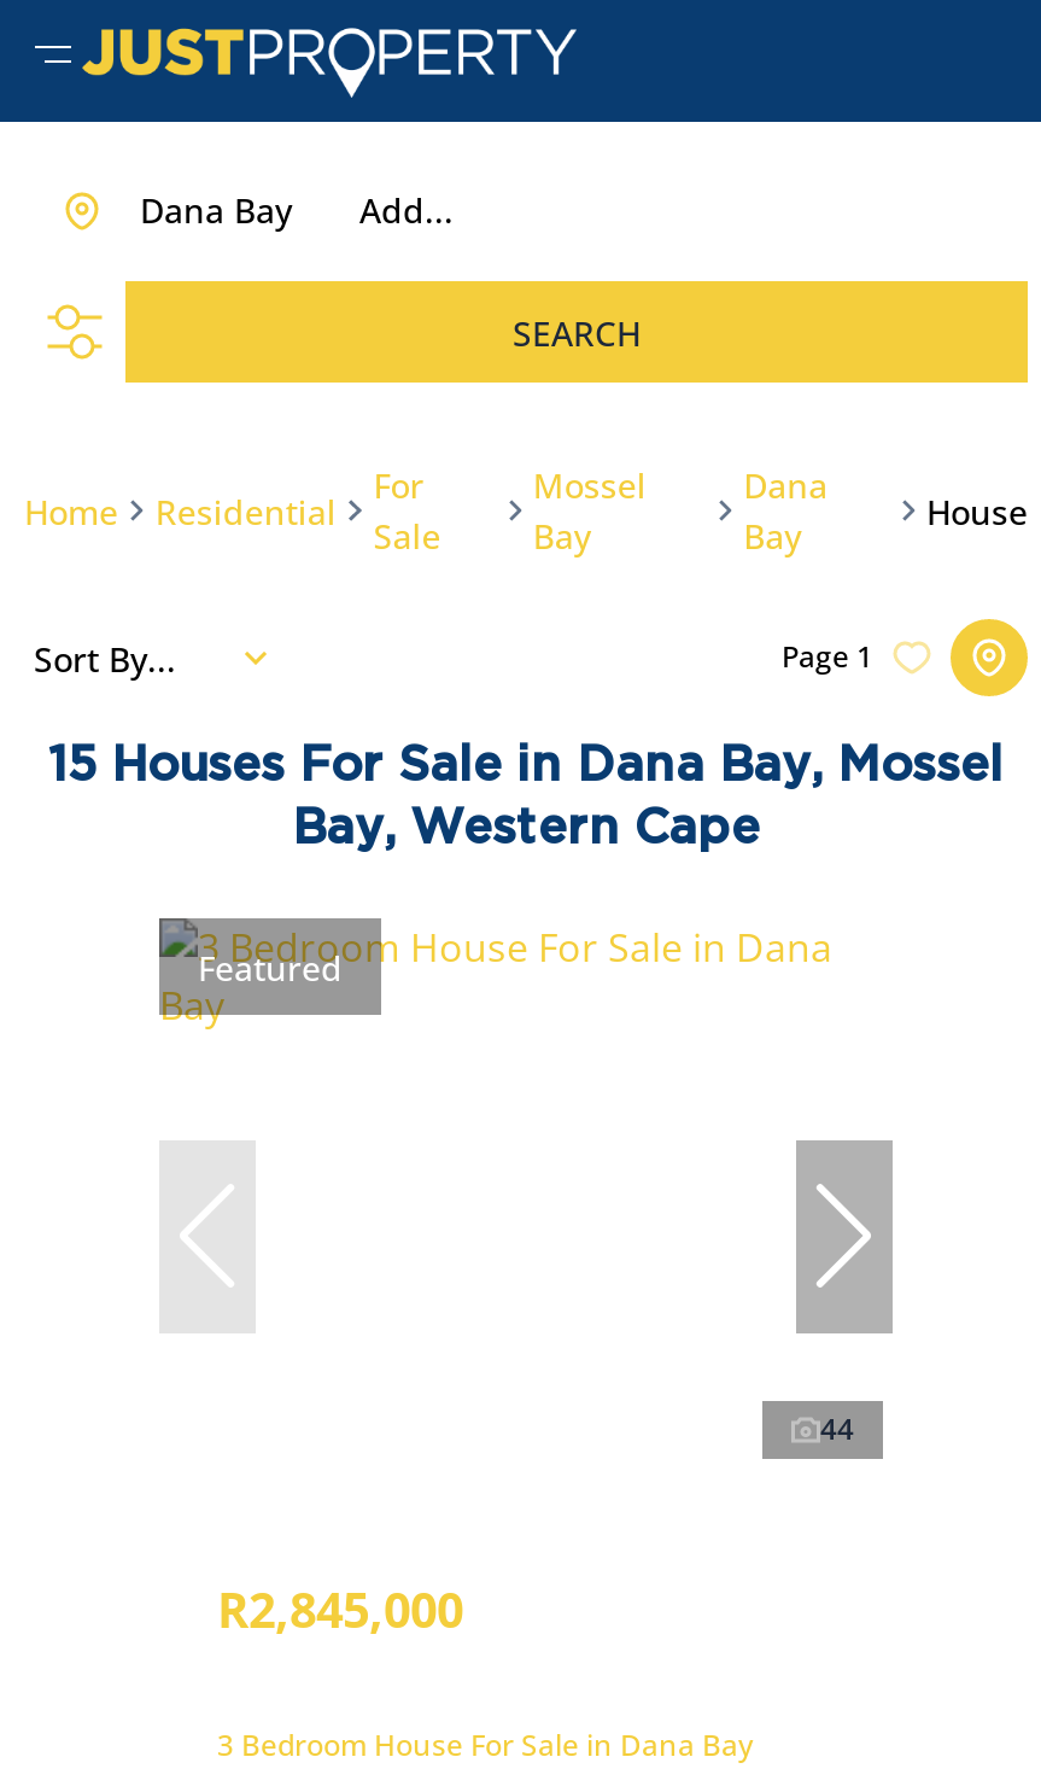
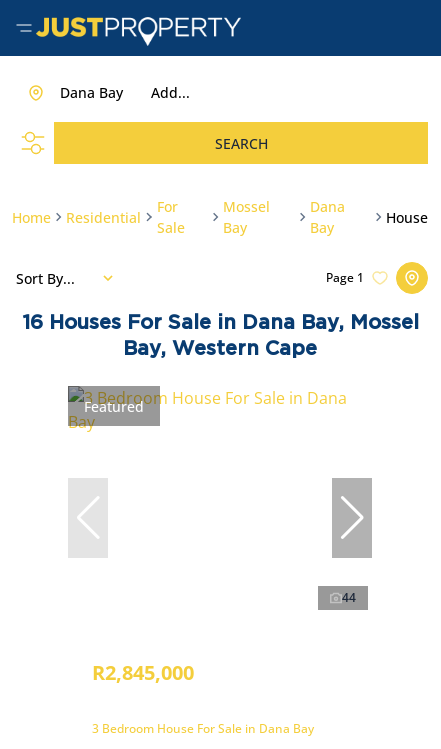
[48,745,1004,788] 15 Houses For Sale in Dana Bay, Mossel -> [21,314,418,332] 16 Houses For Sale in Dana Bay, Mossel

